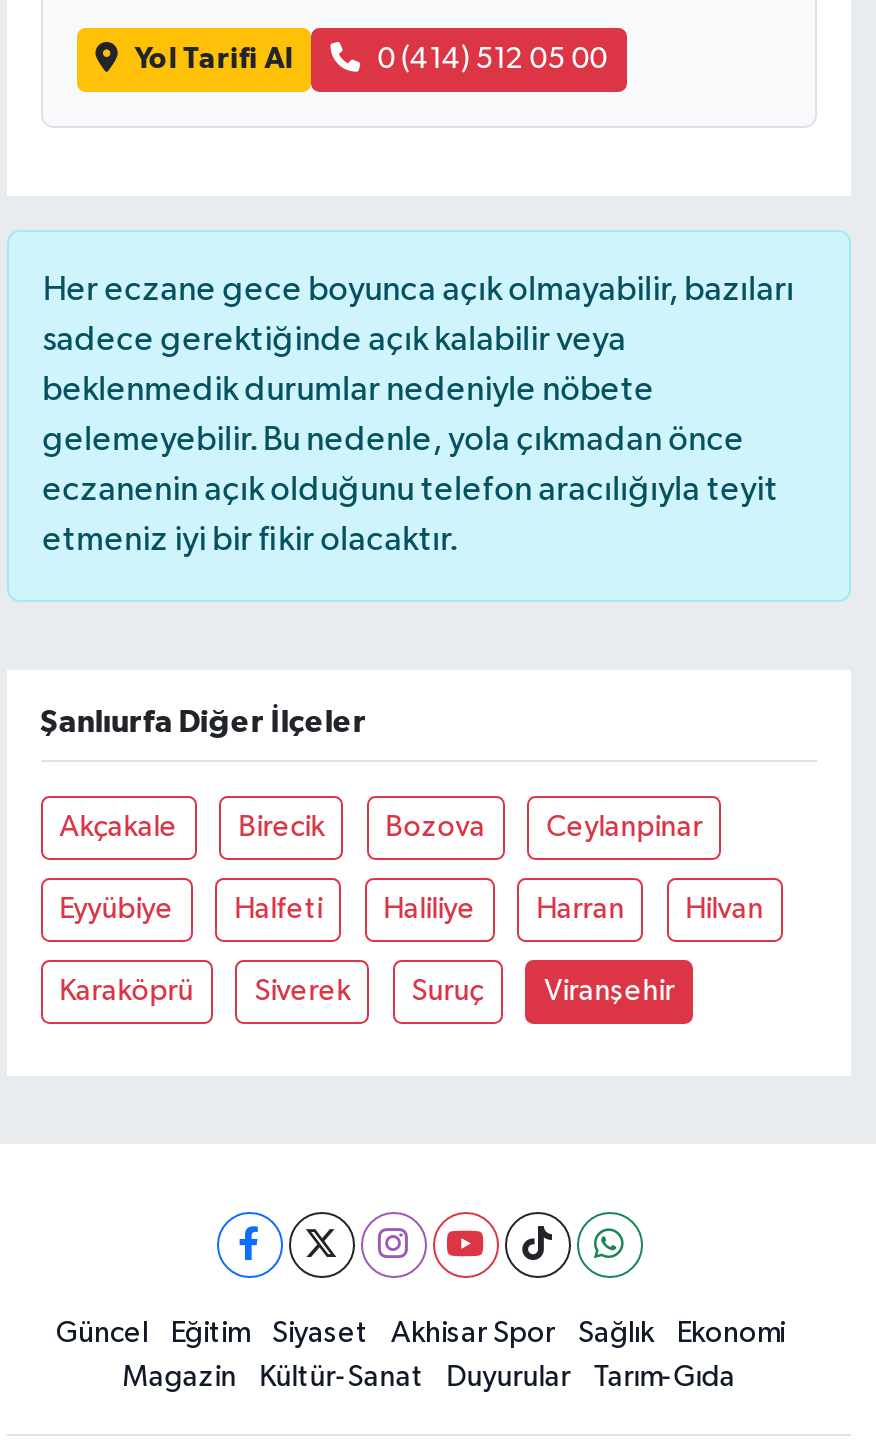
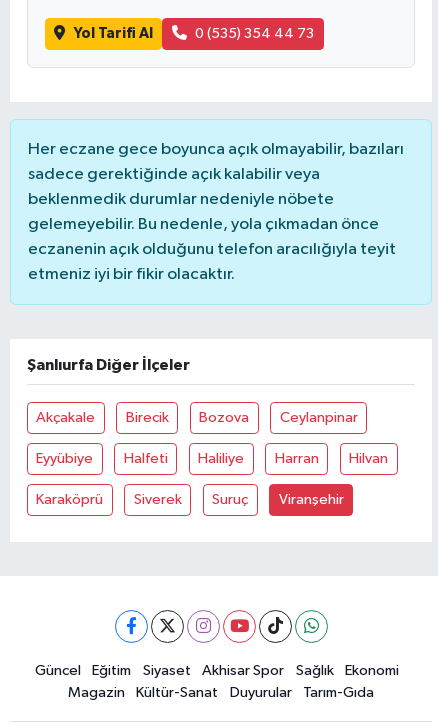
[377,44,607,74] 0 (414) 512 05 00 -> [195,26,314,41] 0 (535) 354 44 73

